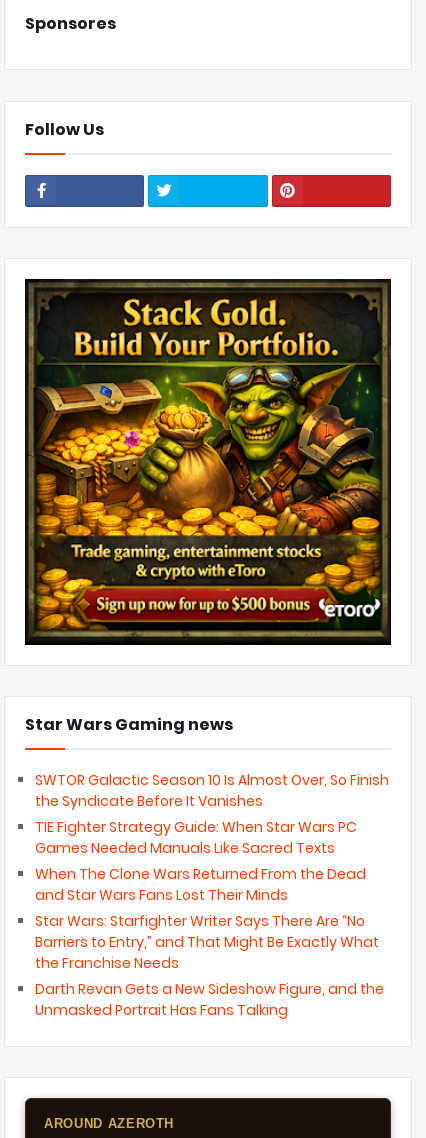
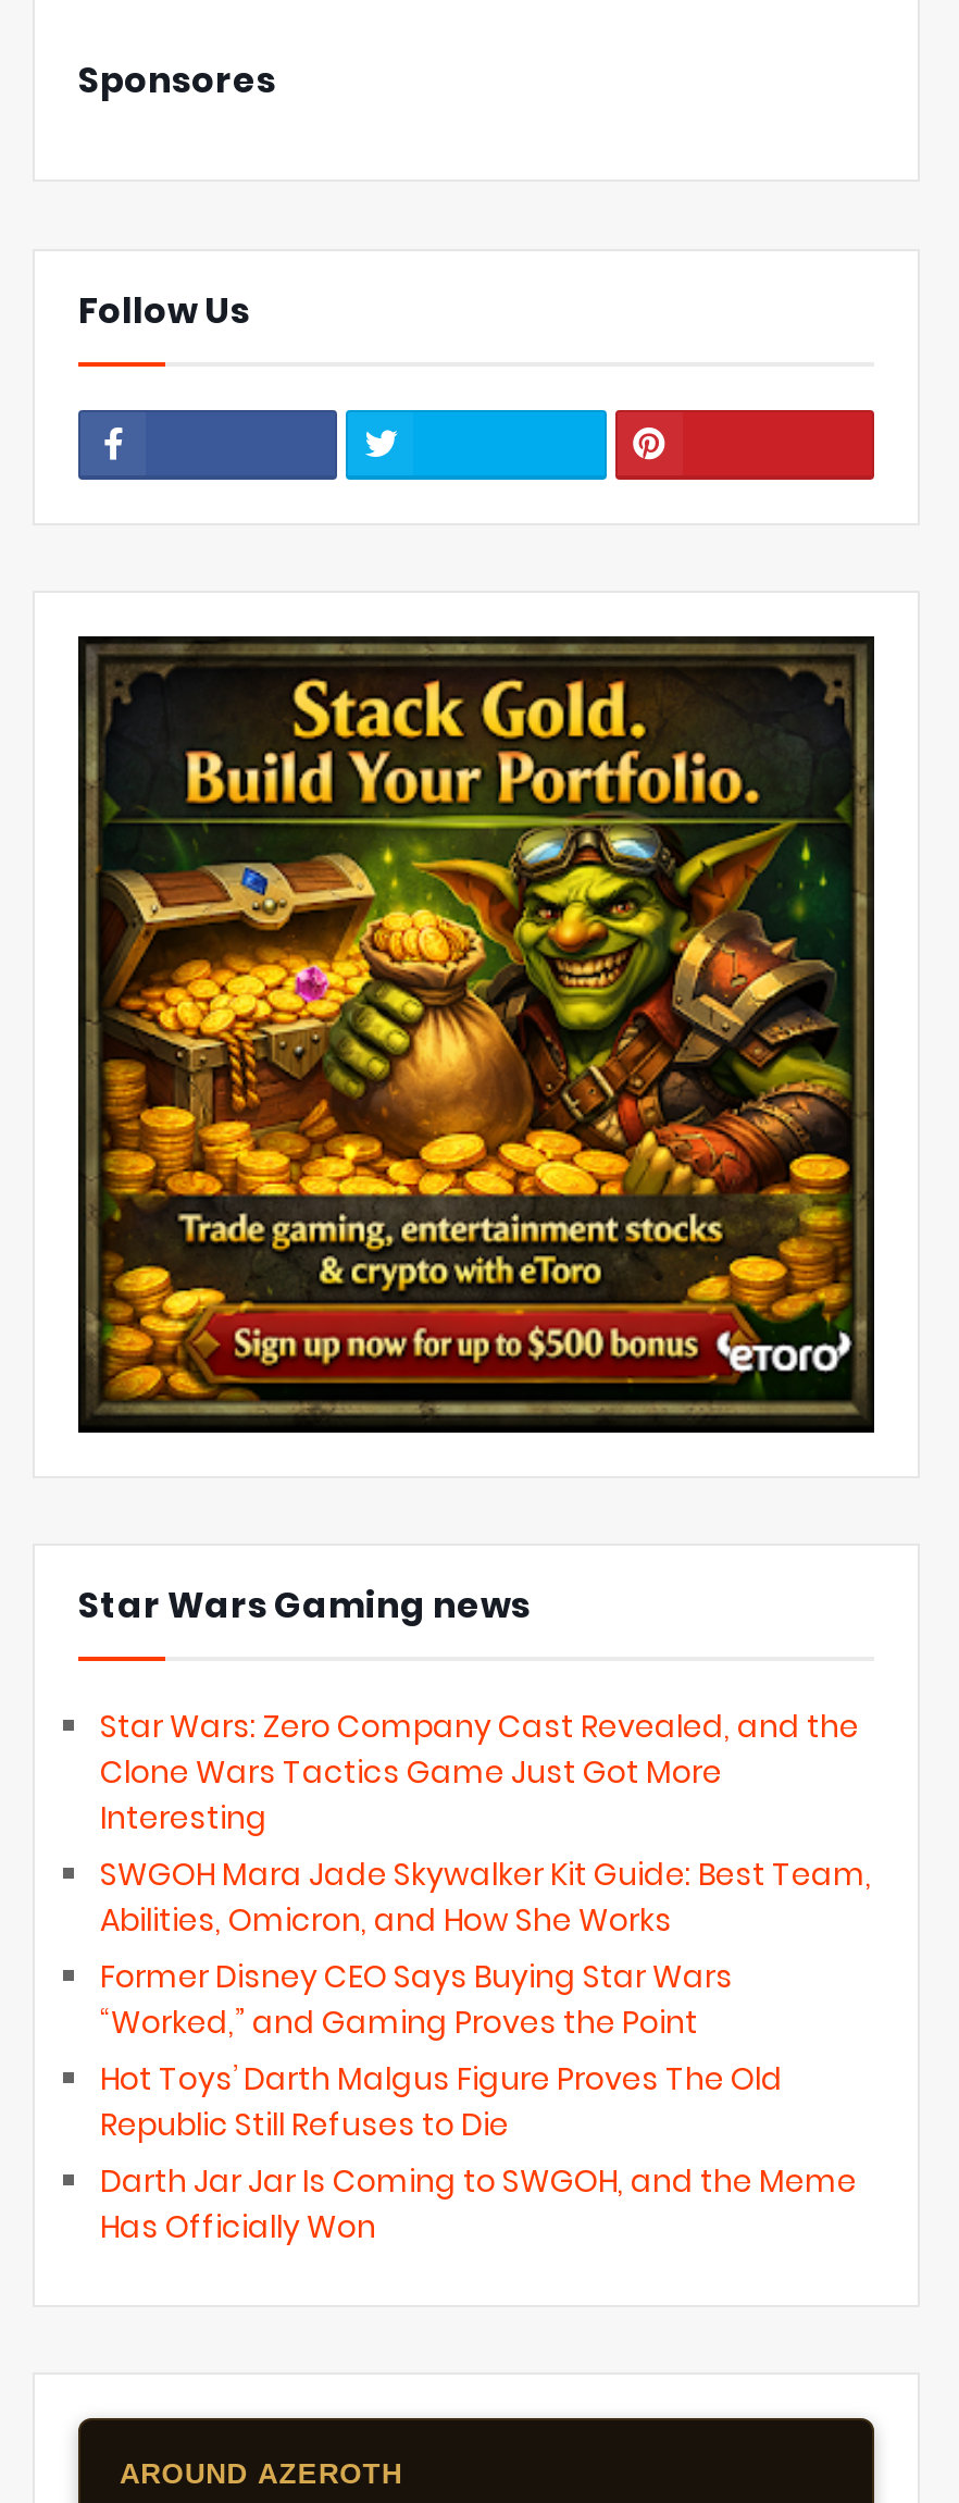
[35,770,389,1020] SWTOR Galactic Season 10 Is Almost Over, So Finish | the Syndicate Before It Vanishes | TIE Fighter Strategy Guide: When Star Wars PC | Games Needed Manuals Like Sacred Texts | When The Clone Wars Returned From the Dead | and Star Wars Fans Lost Their Minds | Star Wars: Starfighter Writer Says There Are “No | Barriers to Entry,” and That Might Be Exactly What | the Franchise Needs | Darth Revan Gets a New Sideshow Figure, and the | Unmasked Portrait Has Fans Talking -> [100,1705,872,2248] Star Wars: Zero Company Cast Revealed, and the | Clone Wars Tactics Game Just Got More | Interesting | SWGOH Mara Jade Skywalker Kit Guide: Best Team, | Abilities, Omicron, and How She Works | Former Disney CEO Says Buying Star Wars | “Worked,” and Gaming Proves the Point | Hot Toys’ Darth Malgus Figure Proves The Old | Republic Still Refuses to Die | Darth Jar Jar Is Coming to SWGOH, and the Meme | Has Officially Won

